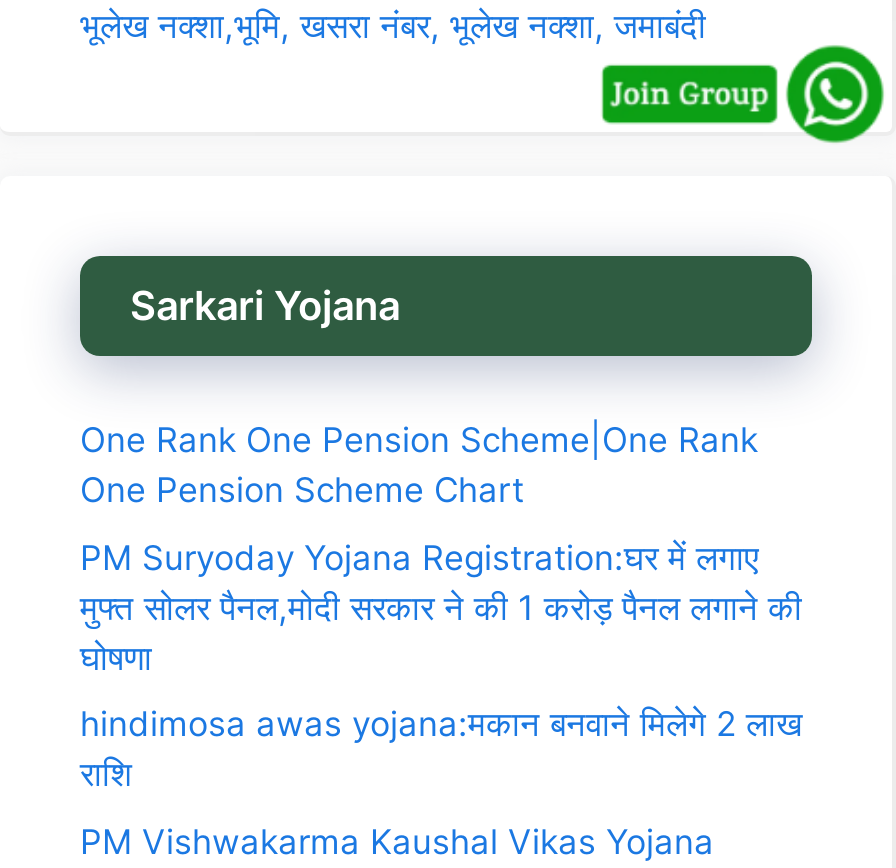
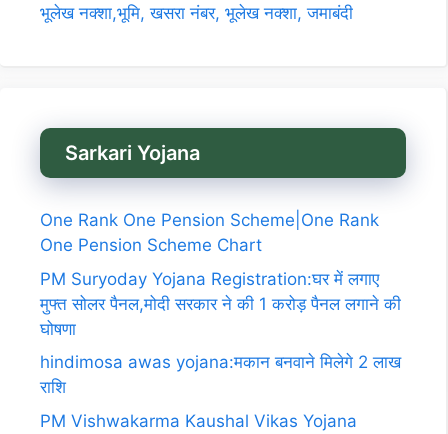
[600,44,886,144] [image] -> none

